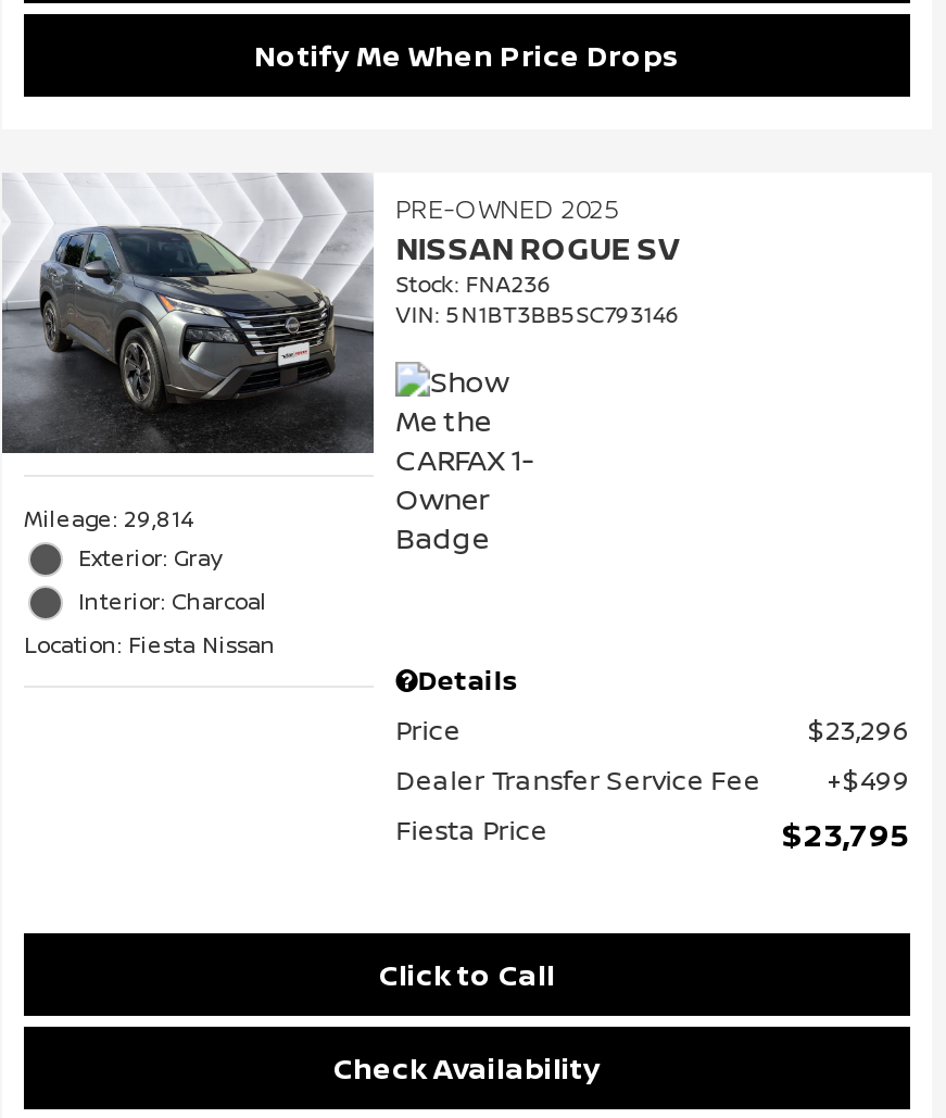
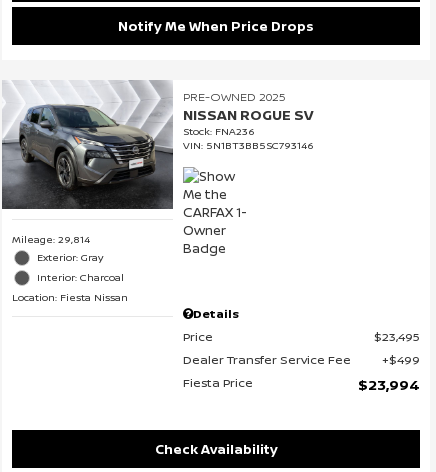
[808,713,910,749] $23,296 -> [374,328,420,345] $23,495
[379,815,910,995] $23,795 | Click to Call -> [358,375,420,394] $23,994

